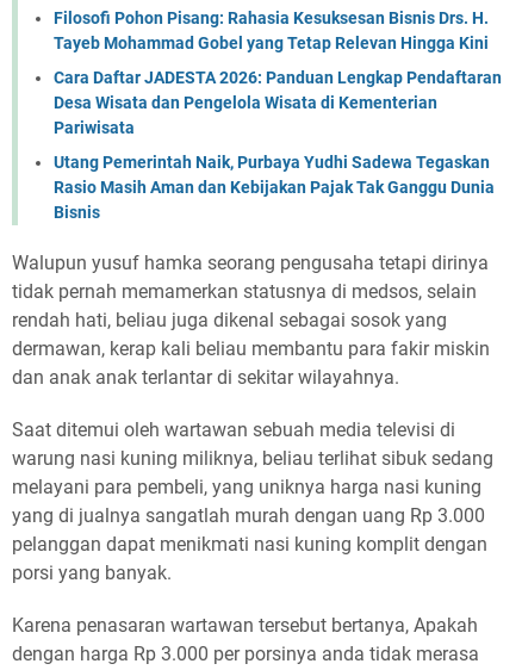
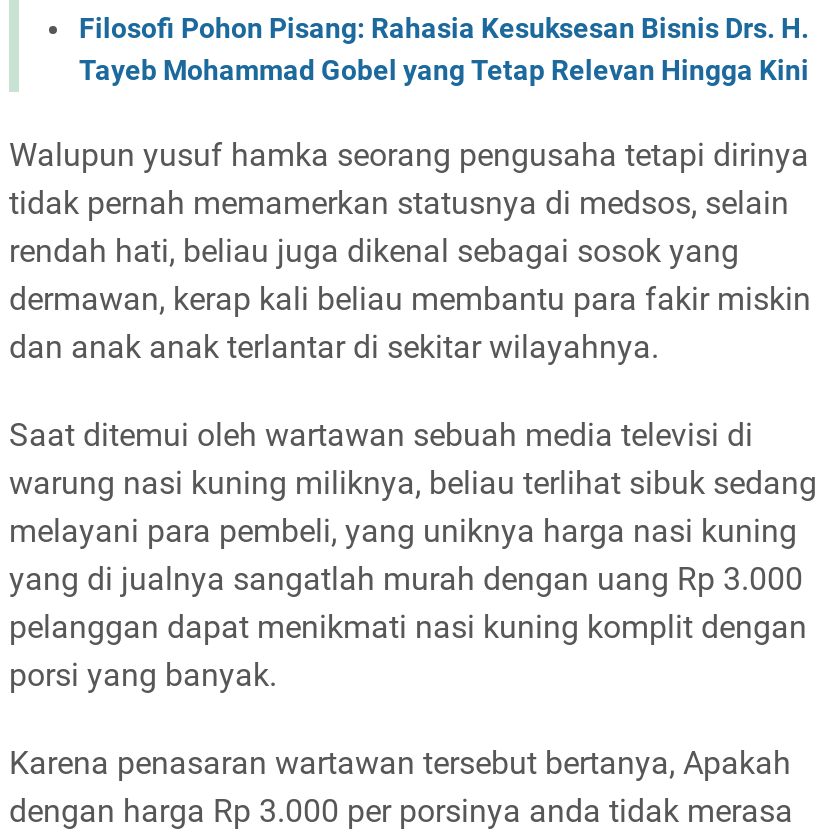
[54,68,502,222] Cara Daftar JADESTA 2026: Panduan Lengkap Pendaftaran | Desa Wisata dan Pengelola Wisata di Kementerian | Pariwisata | Utang Pemerintah Naik, Purbaya Yudhi Sadewa Tegaskan | Rasio Masih Aman dan Kebijakan Pajak Tak Ganggu Dunia | Bisnis -> none

